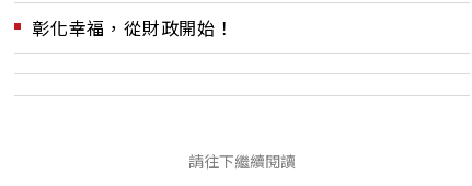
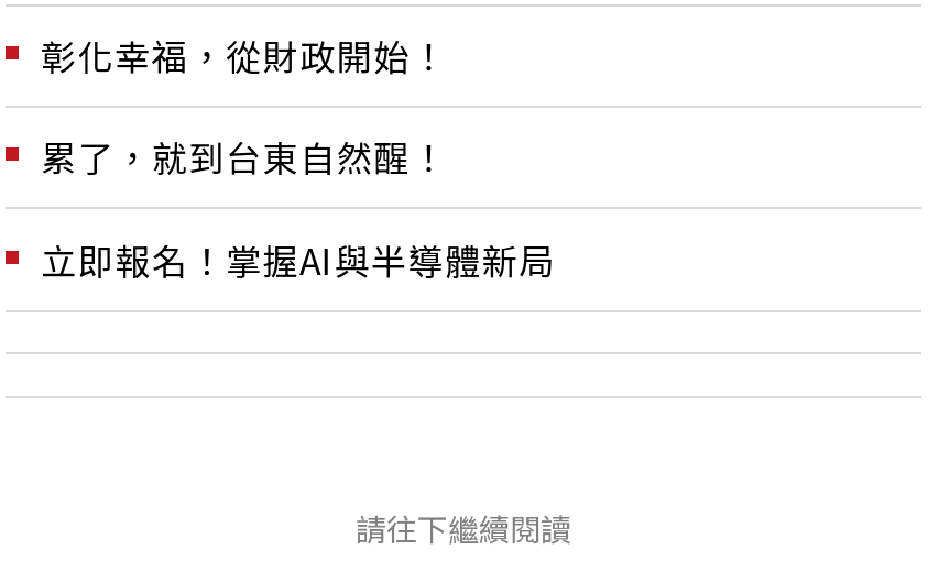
none -> [41,130,556,285] 累了，就到台東自然醒！ | 立即報名！掌握AI與半導體新局

